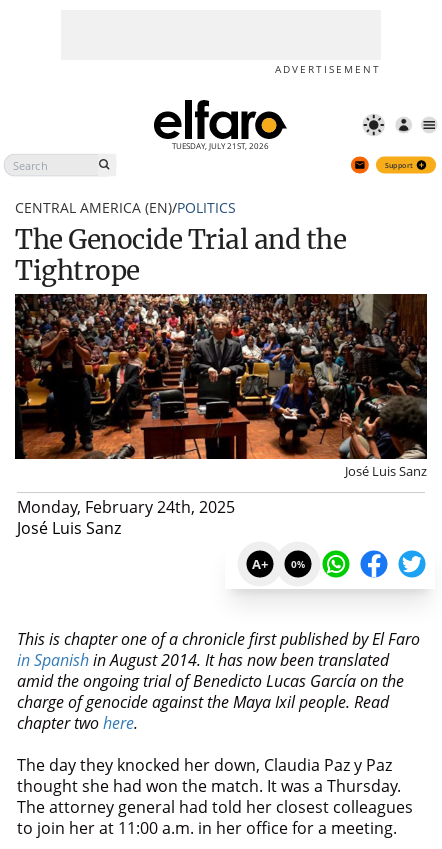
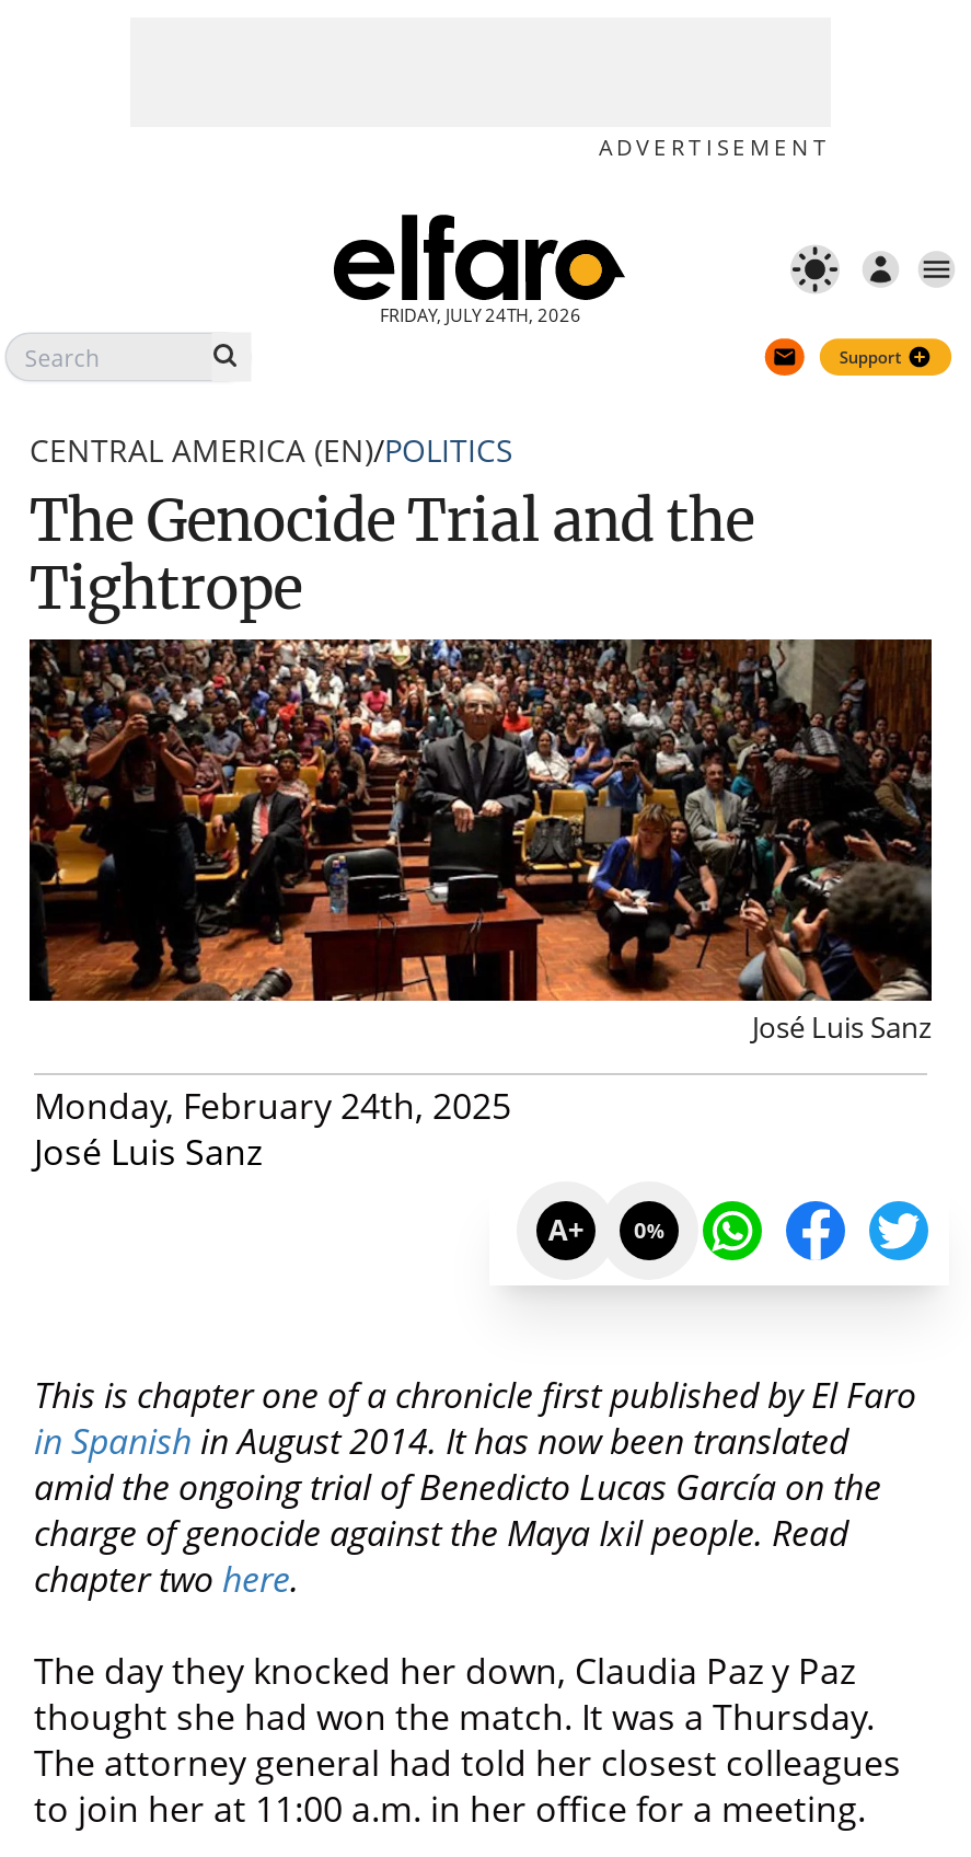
[172,140,269,151] TUESDAY, JULY 21ST, 2026 -> [380,303,581,327] FRIDAY, JULY 24TH, 2026

